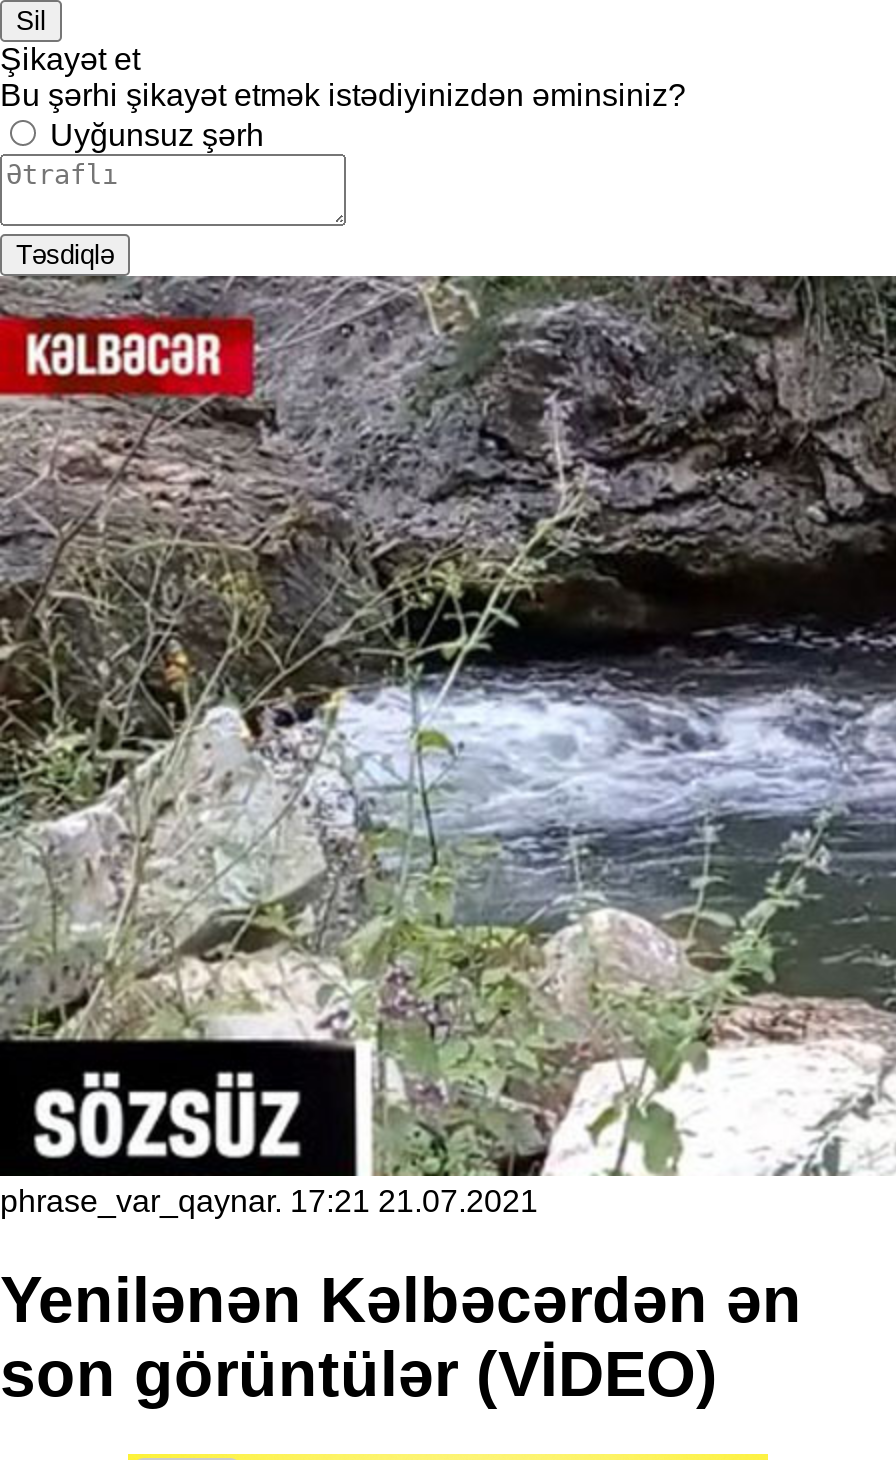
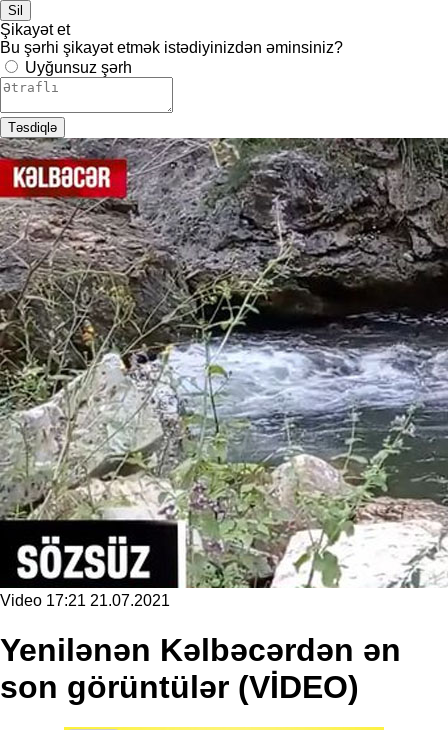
[0,1185,538,1219] phrase_var_qaynar. 17:21 21.07.2021 -> [0,592,170,609] Video 17:21 21.07.2021

